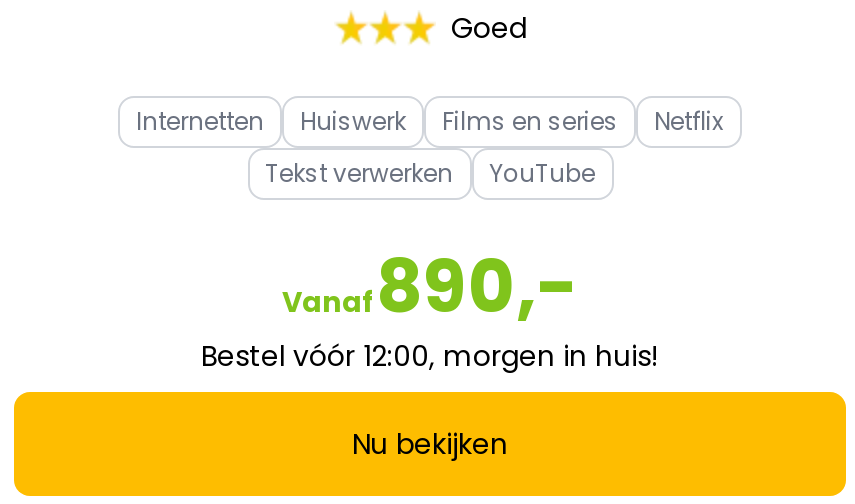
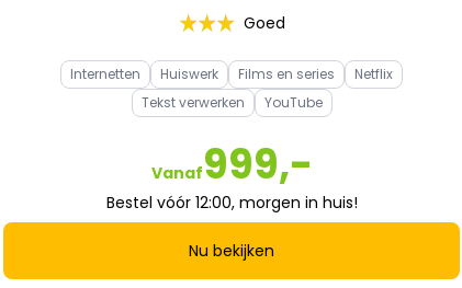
[282,237,578,339] Vanaf890,- -> [151,137,312,193] Vanaf999,-

